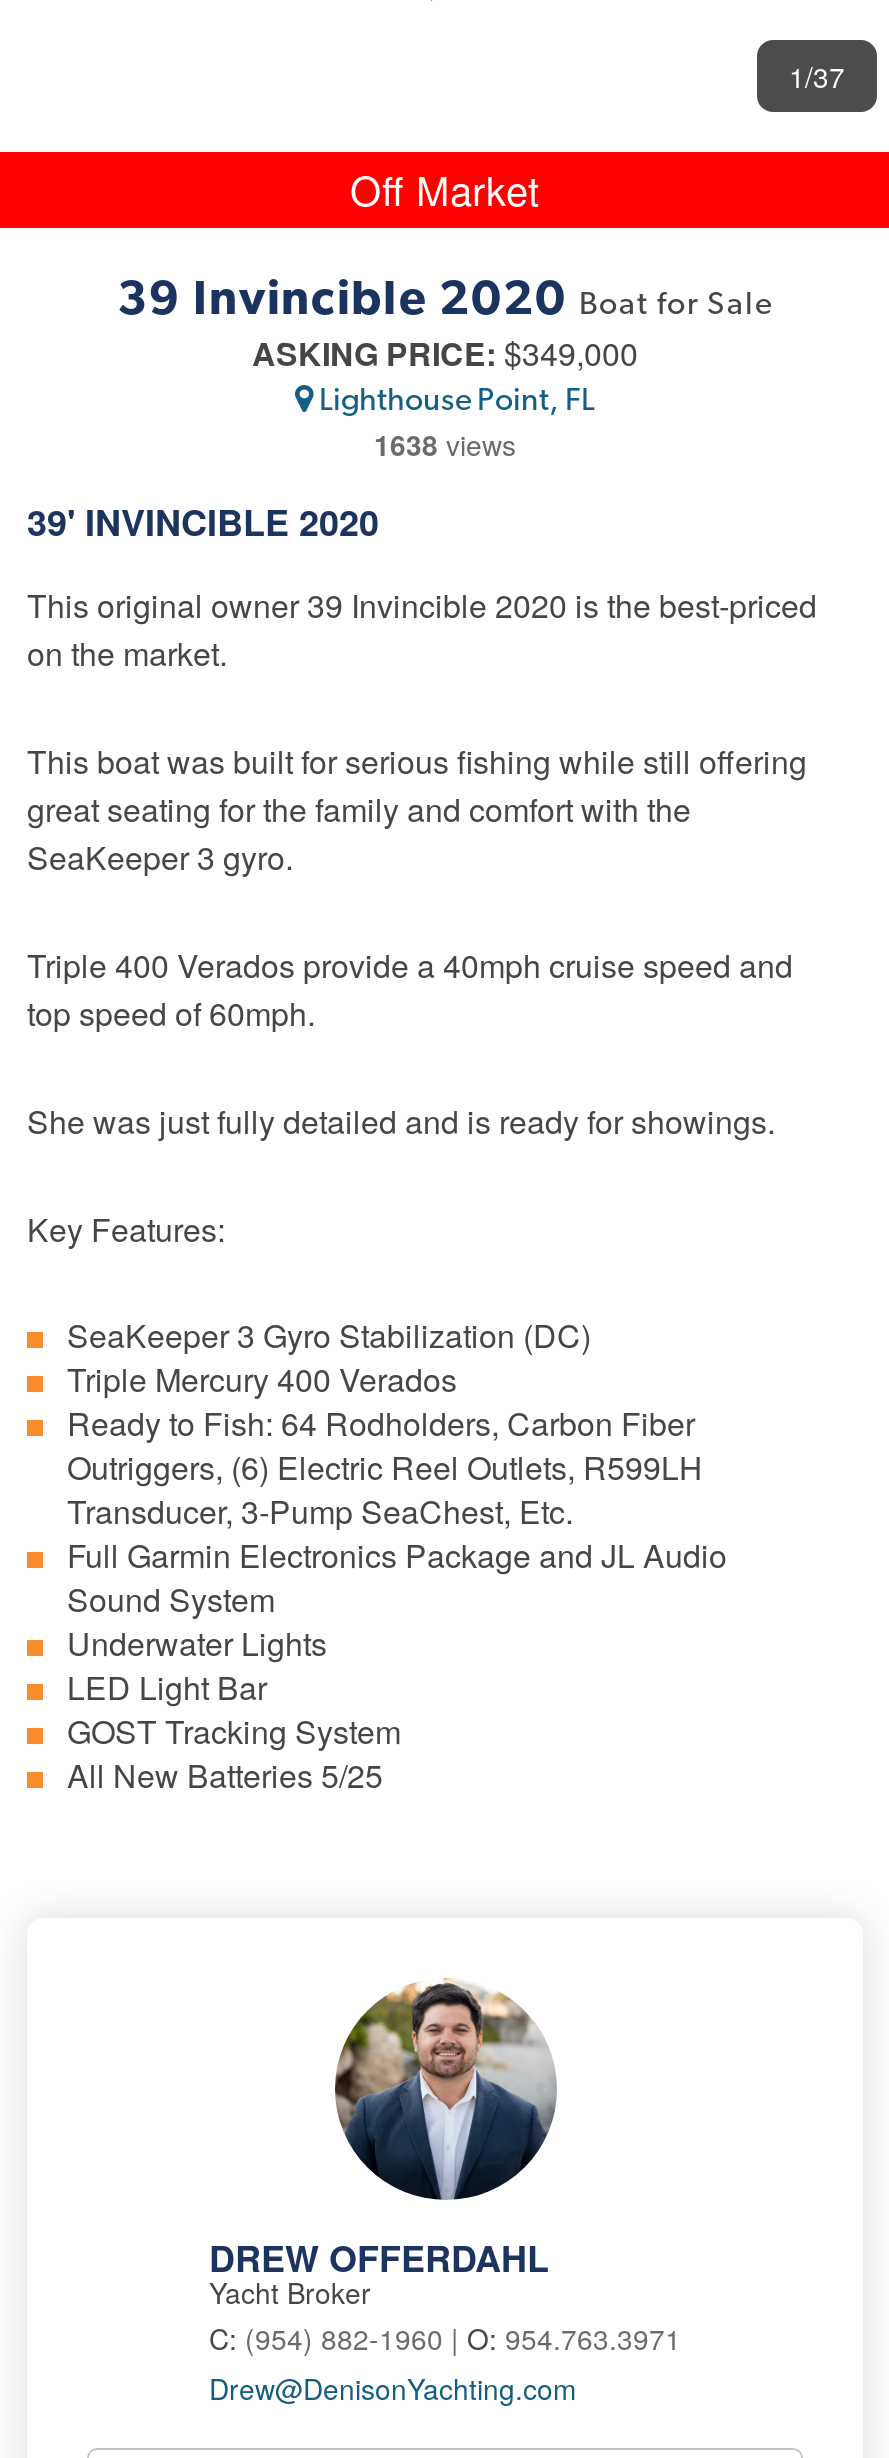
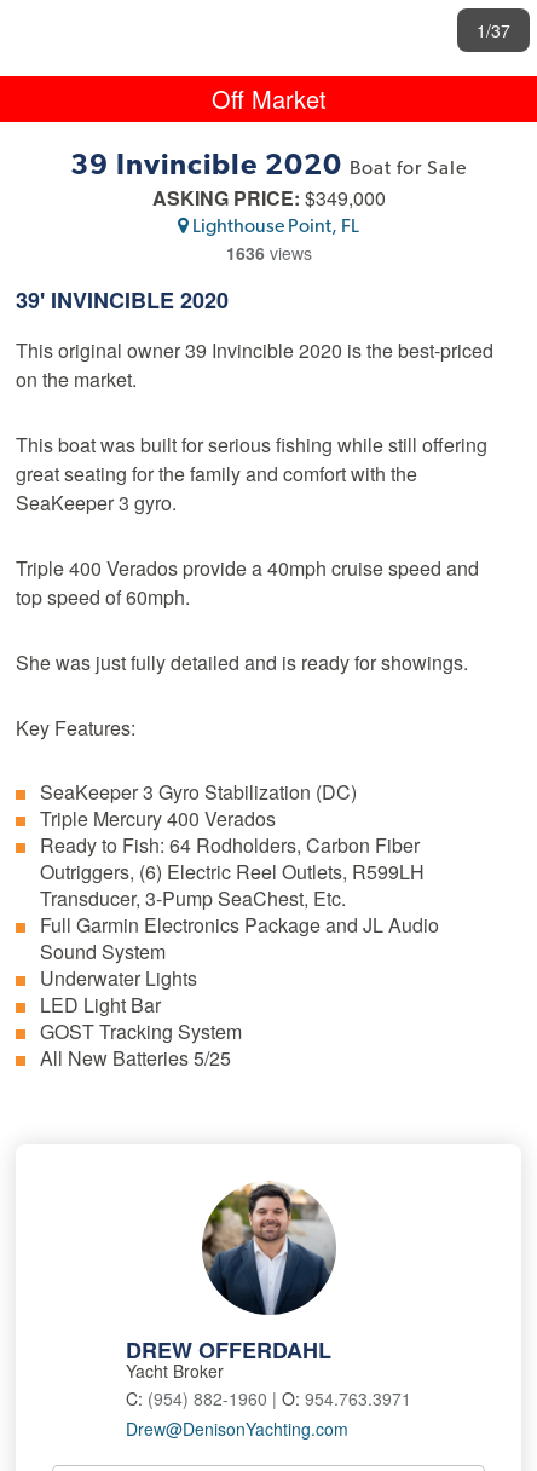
[374,424,516,464] 1638 views -> [226,241,311,265] 1636 views

